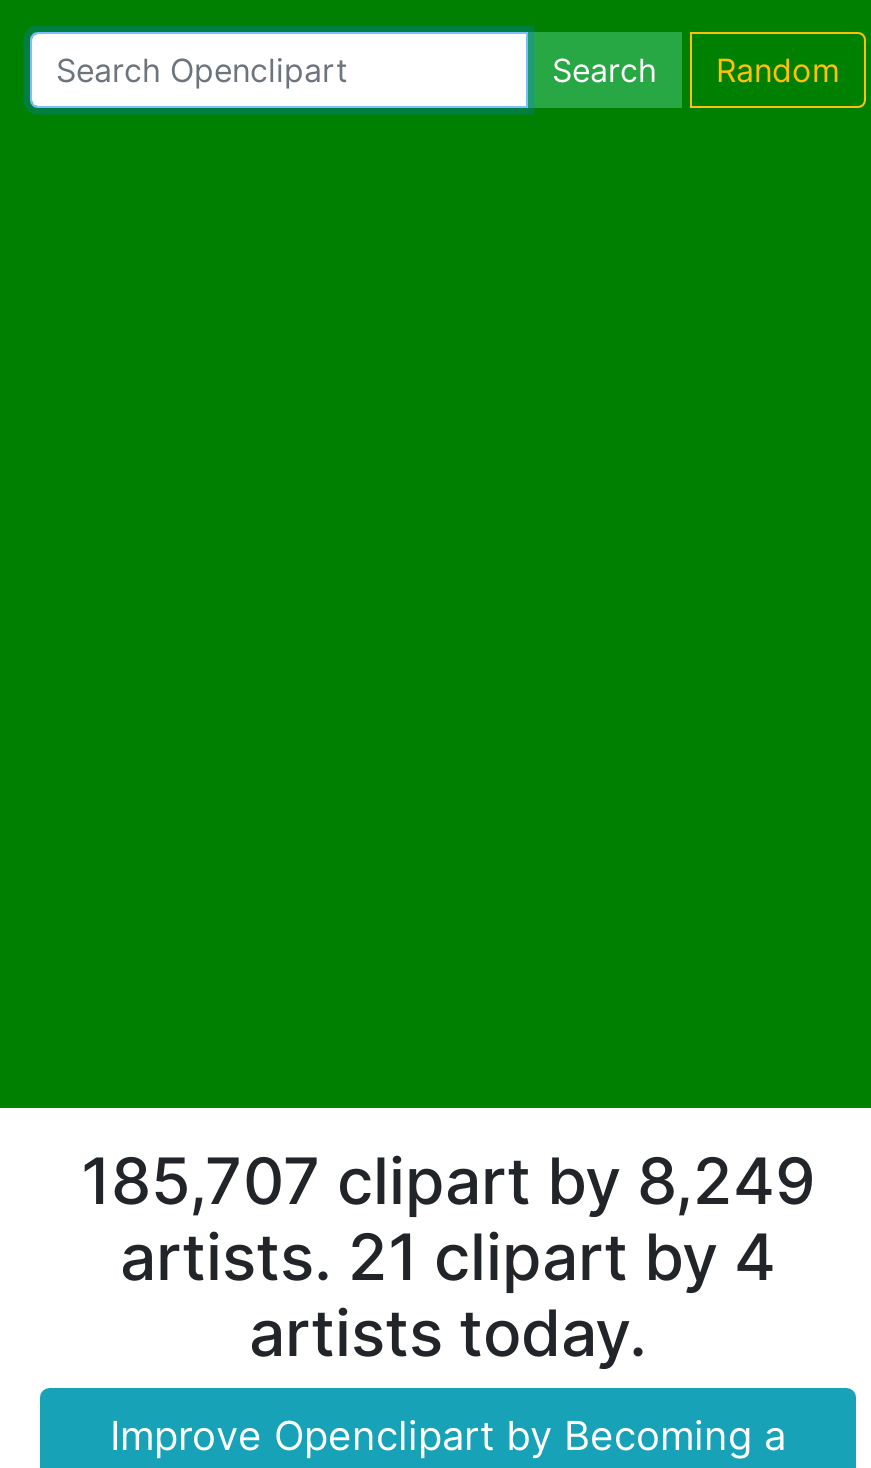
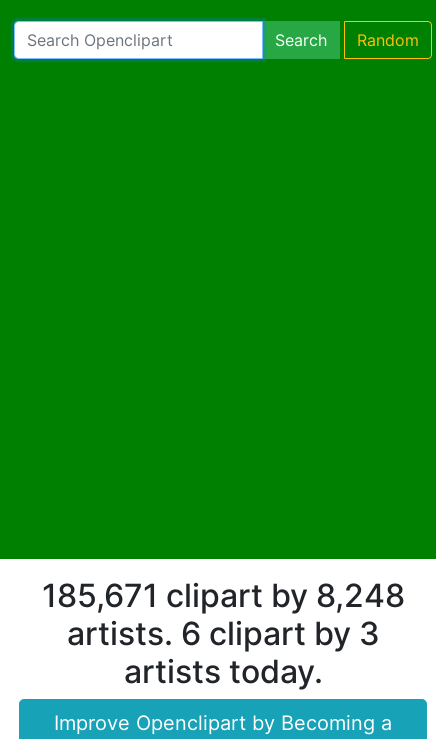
[81,1141,815,1219] 185,707 clipart by 8,249 -> [41,575,404,614] 185,671 clipart by 8,248
[120,1217,776,1295] artists. 21 clipart by 4 -> [66,613,379,652] artists. 6 clipart by 3

